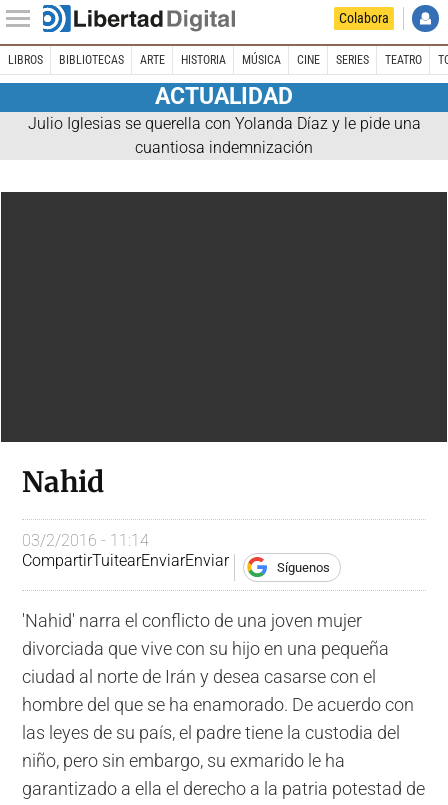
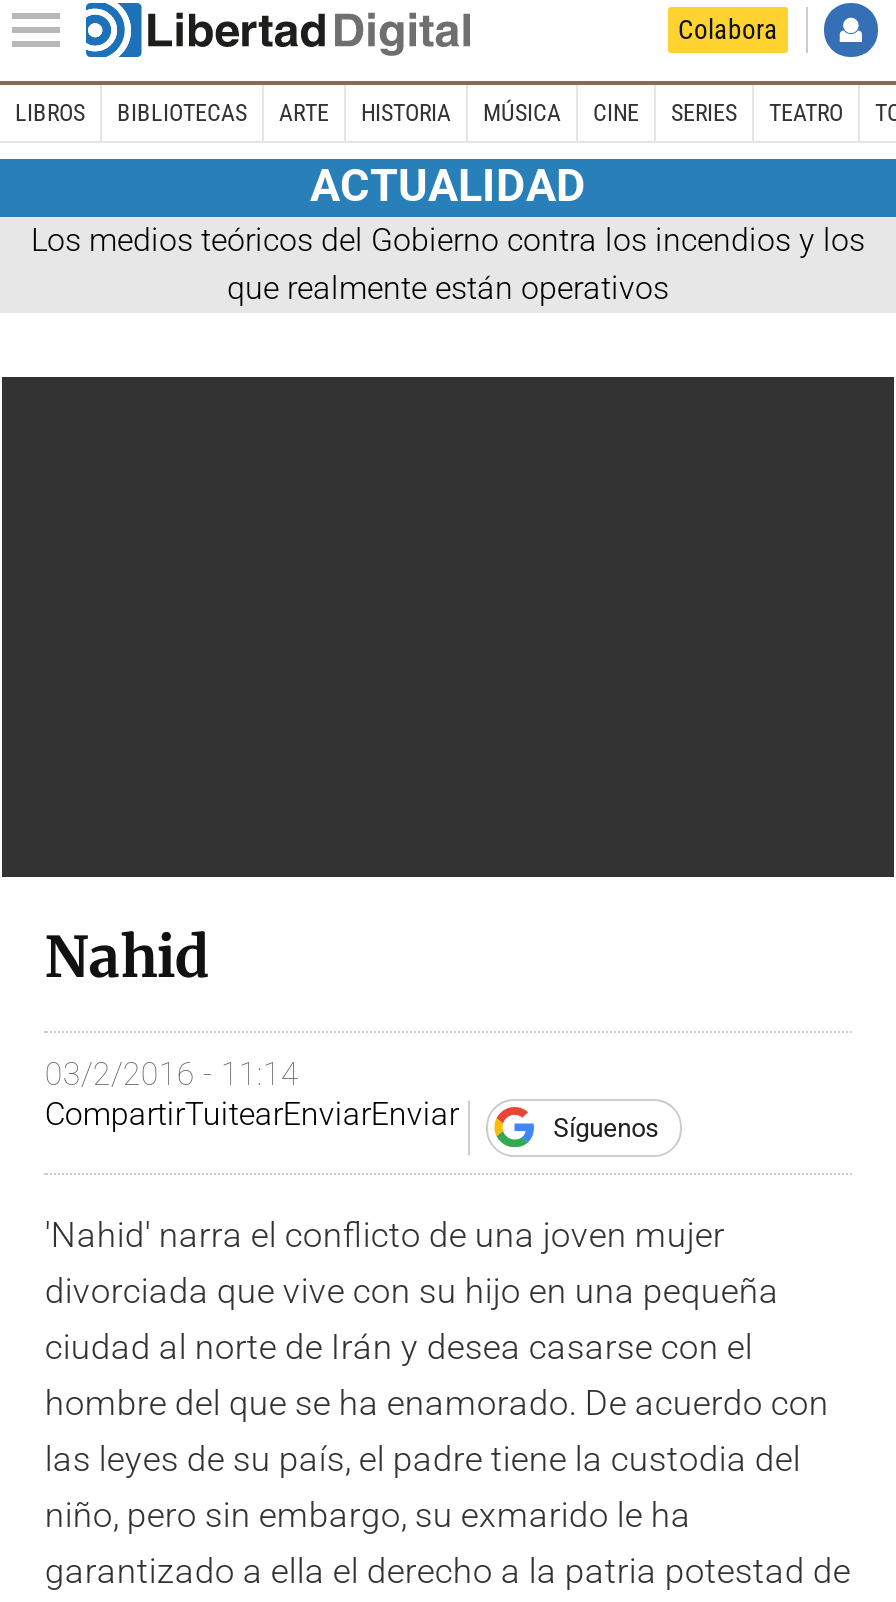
[27,114,420,157] Julio Iglesias se querella con Yolanda Díaz y le pide una | cuantiosa indemnización -> [31,220,865,306] Los medios teóricos del Gobierno contra los incendios y los | que realmente están operativos

